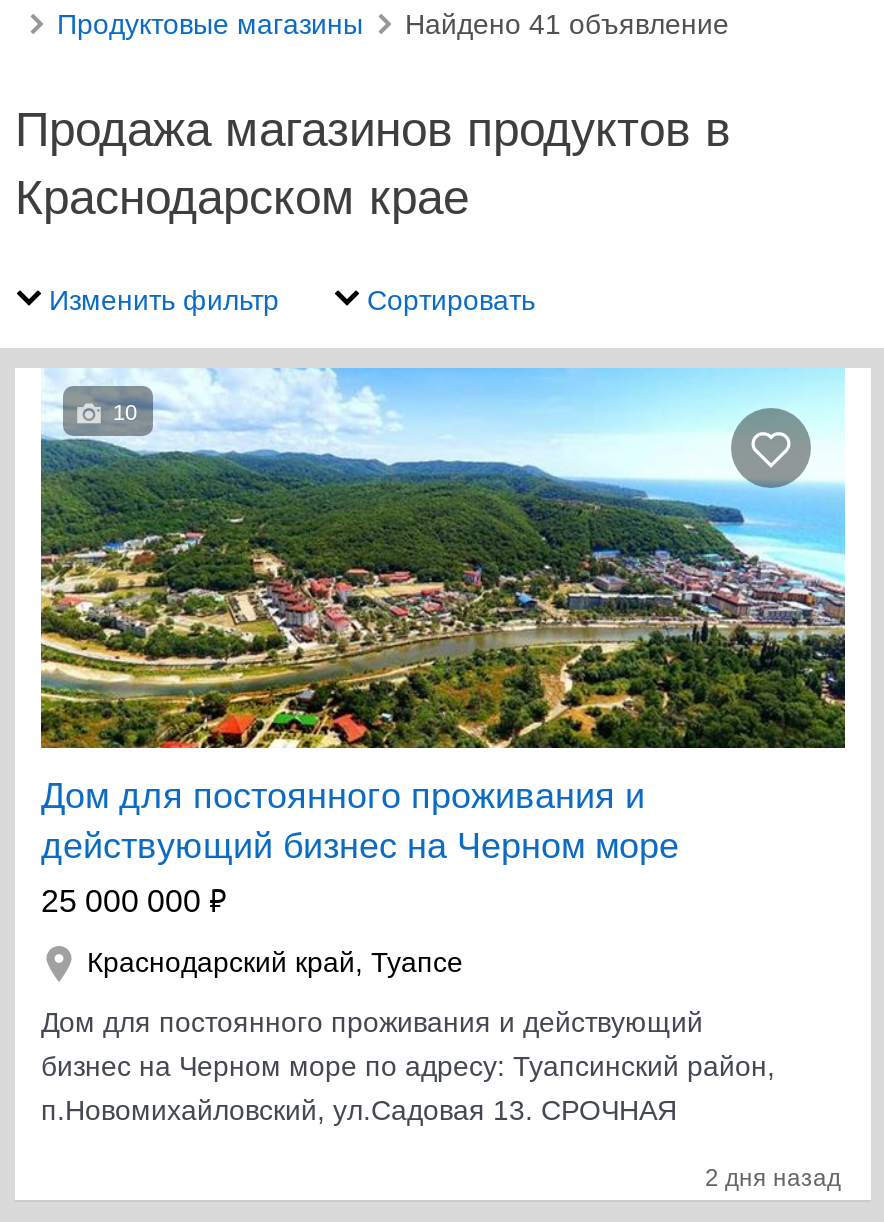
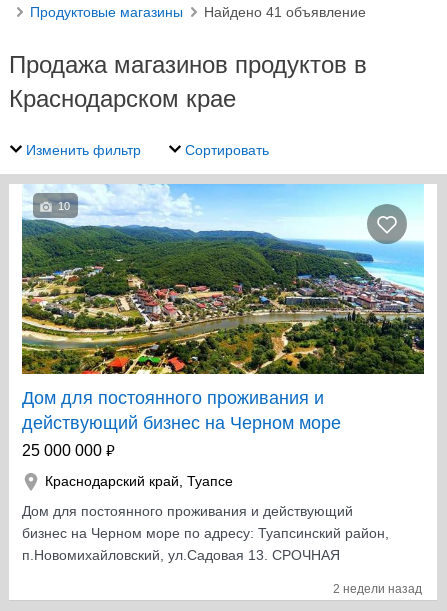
[705,1164,841,1192] 2 дня назад -> [333,582,422,596] 2 недели назад

